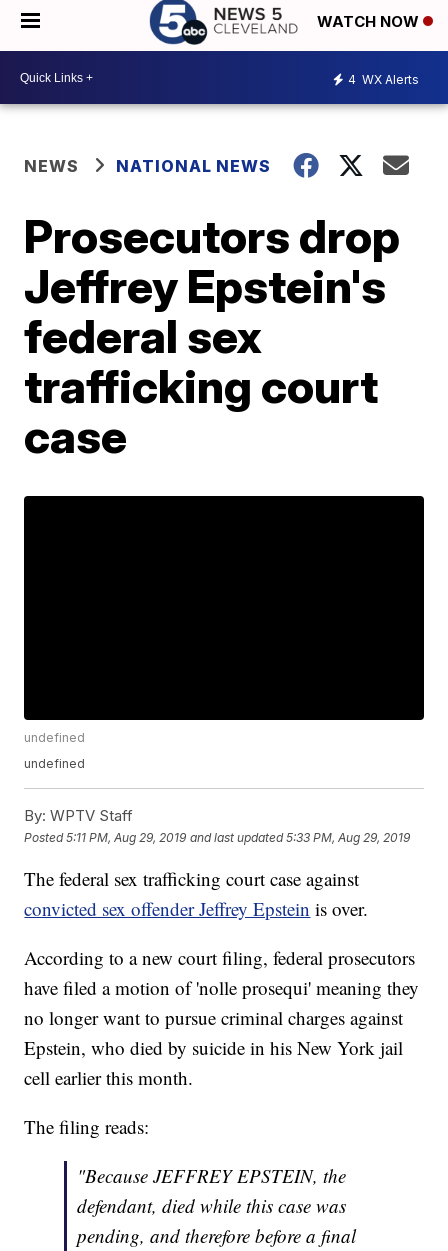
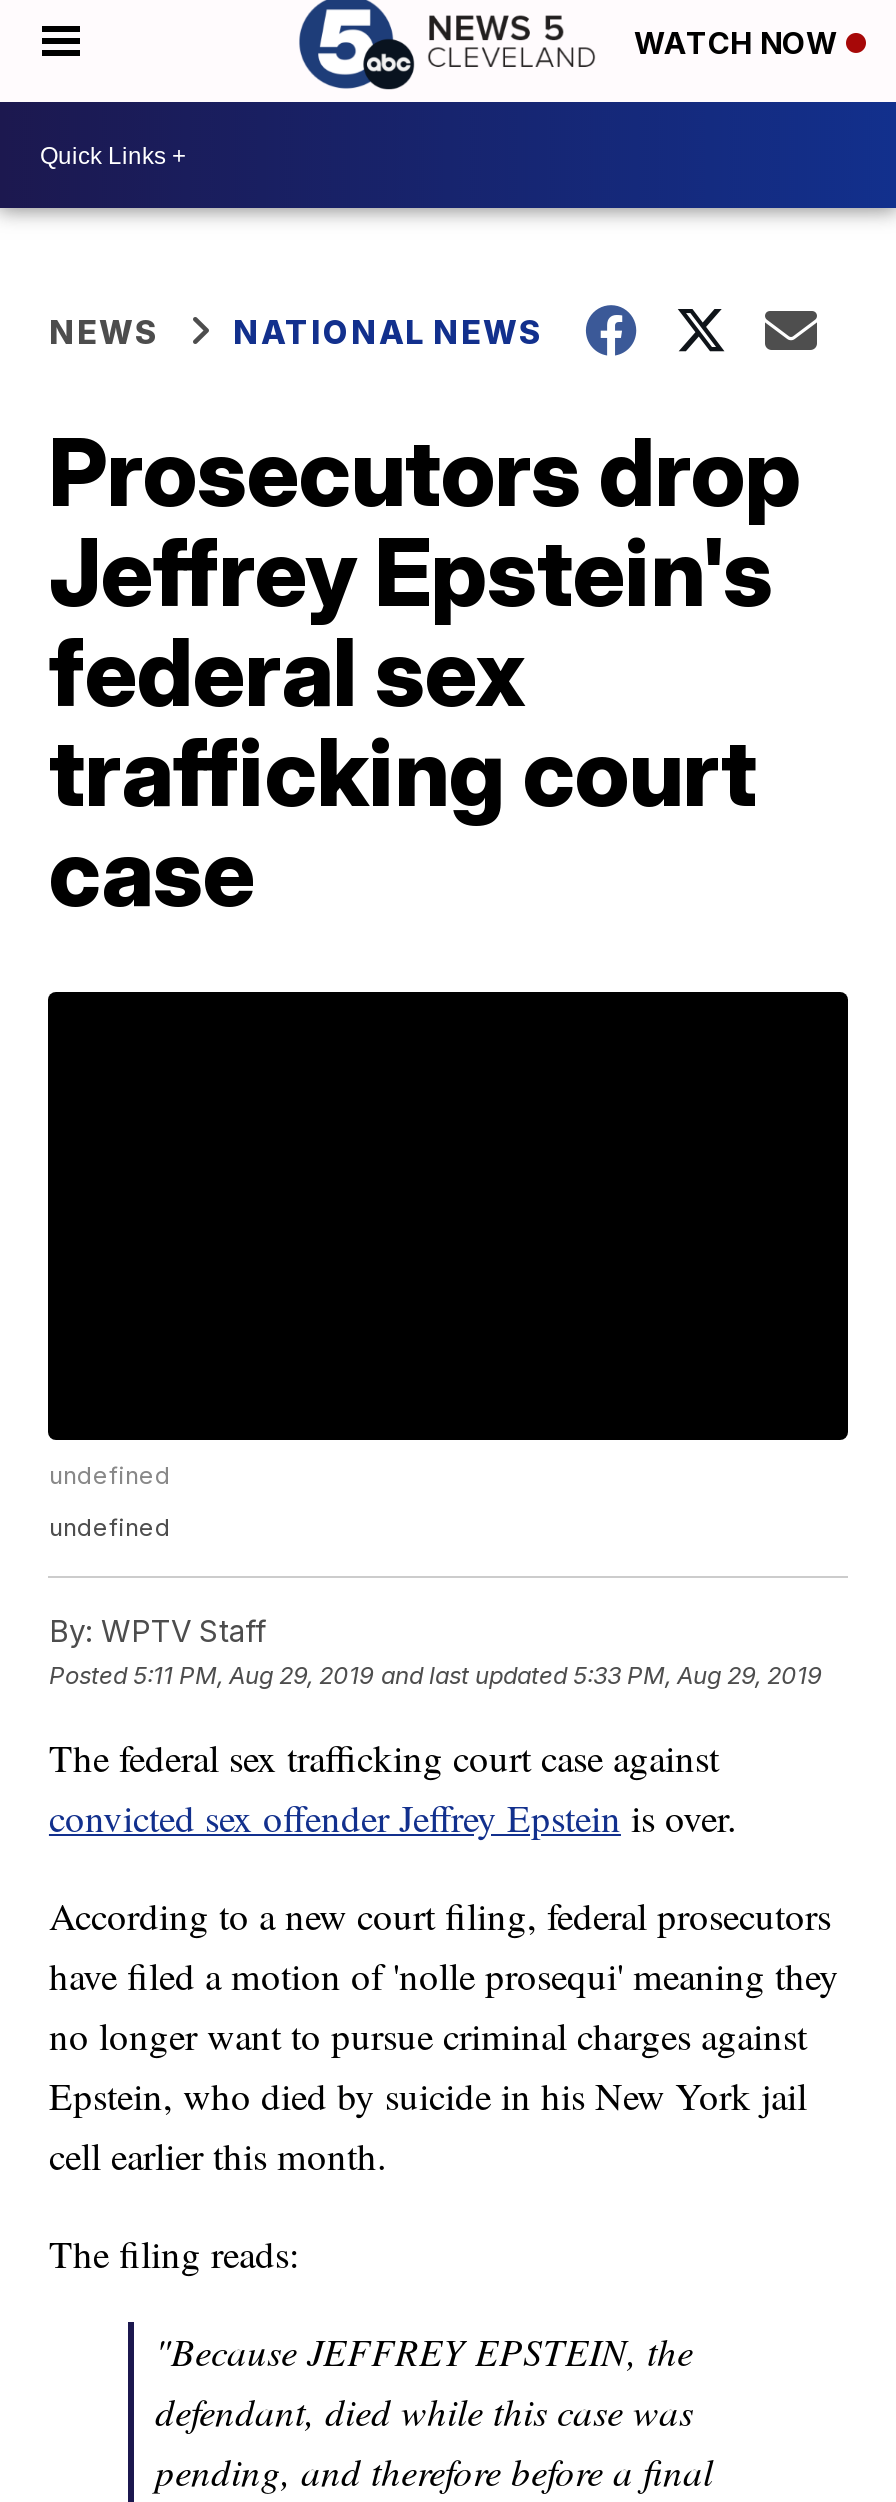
[348,71,419,86] 4 WX Alerts -> none

